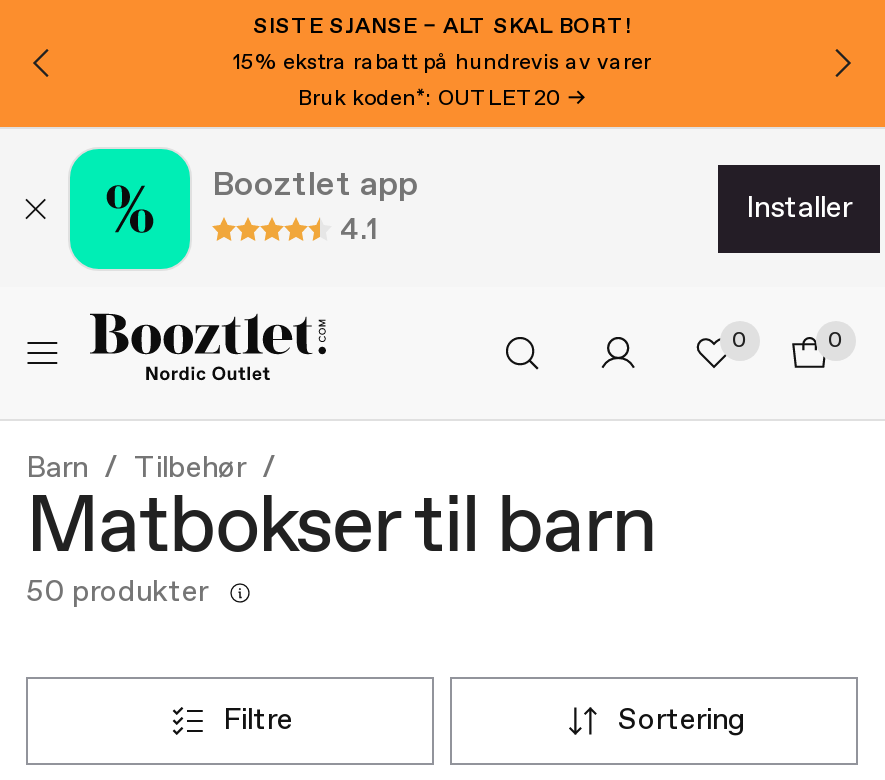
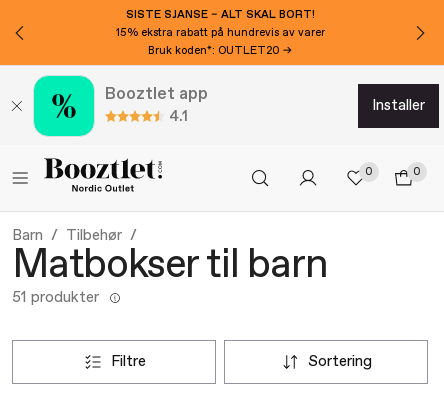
[26,572,208,612] 50 produkter -> [12,287,99,307] 51 produkter

